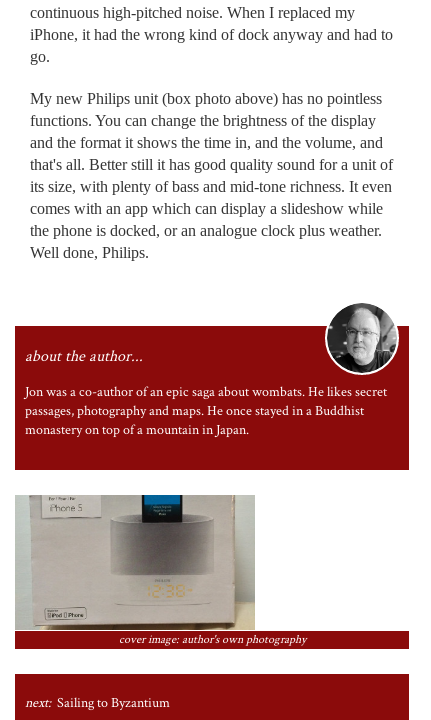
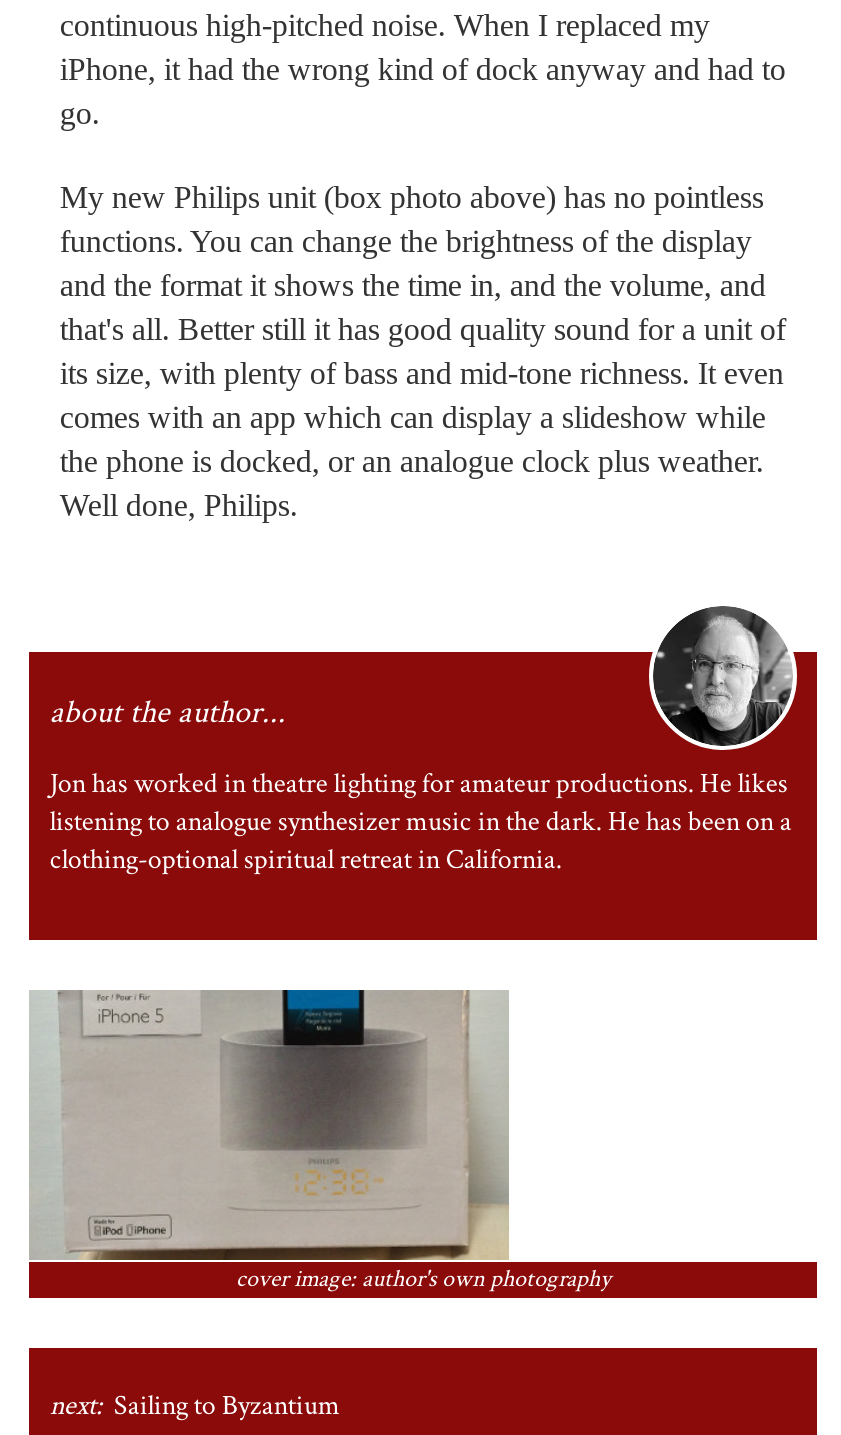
[25,383,387,439] Jon was a co-author of an epic saga about wombats. He likes secret | passages, photography and maps. He once stayed in a Buddhist | monastery on top of a mountain in Japan. -> [50,765,792,877] Jon has worked in theatre lighting for amateur productions. He likes | listening to analogue synthesizer music in the dark. He has been on a | clothing-optional spiritual retreat in California.

